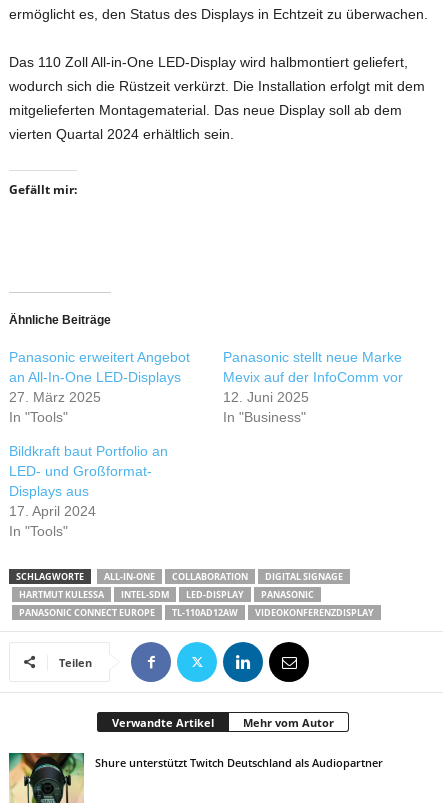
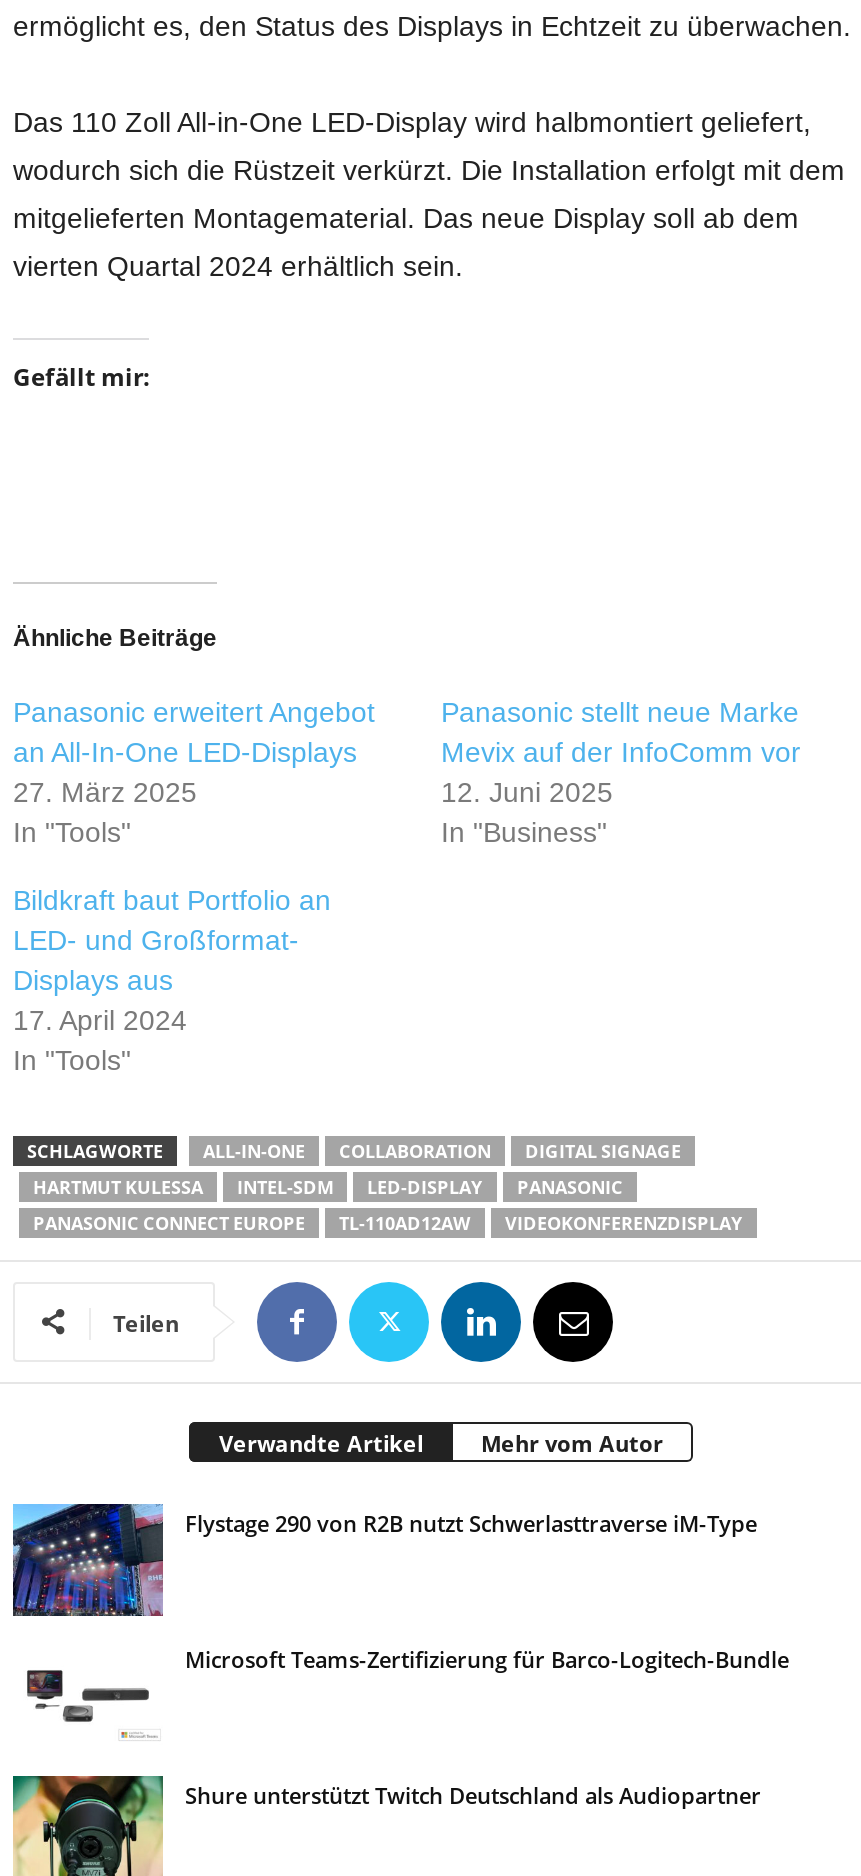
none -> [11,1502,757,1618] [image] | Flystage 290 von R2B nutzt Schwerlasttraverse iM-Type
none -> [25,1644,789,1740] [image] | Microsoft Teams-Zertifizierung für Barco-Logitech-Bundle

